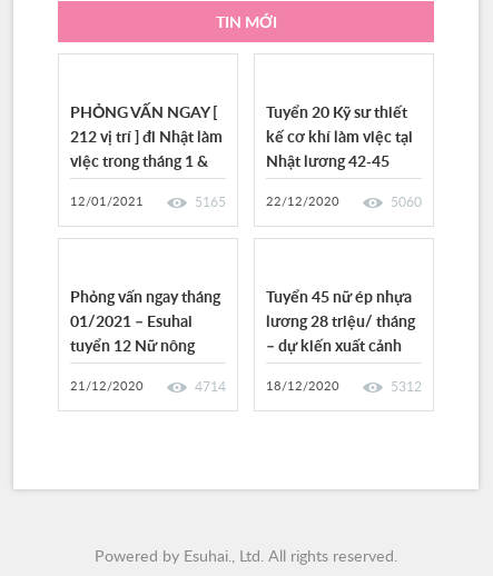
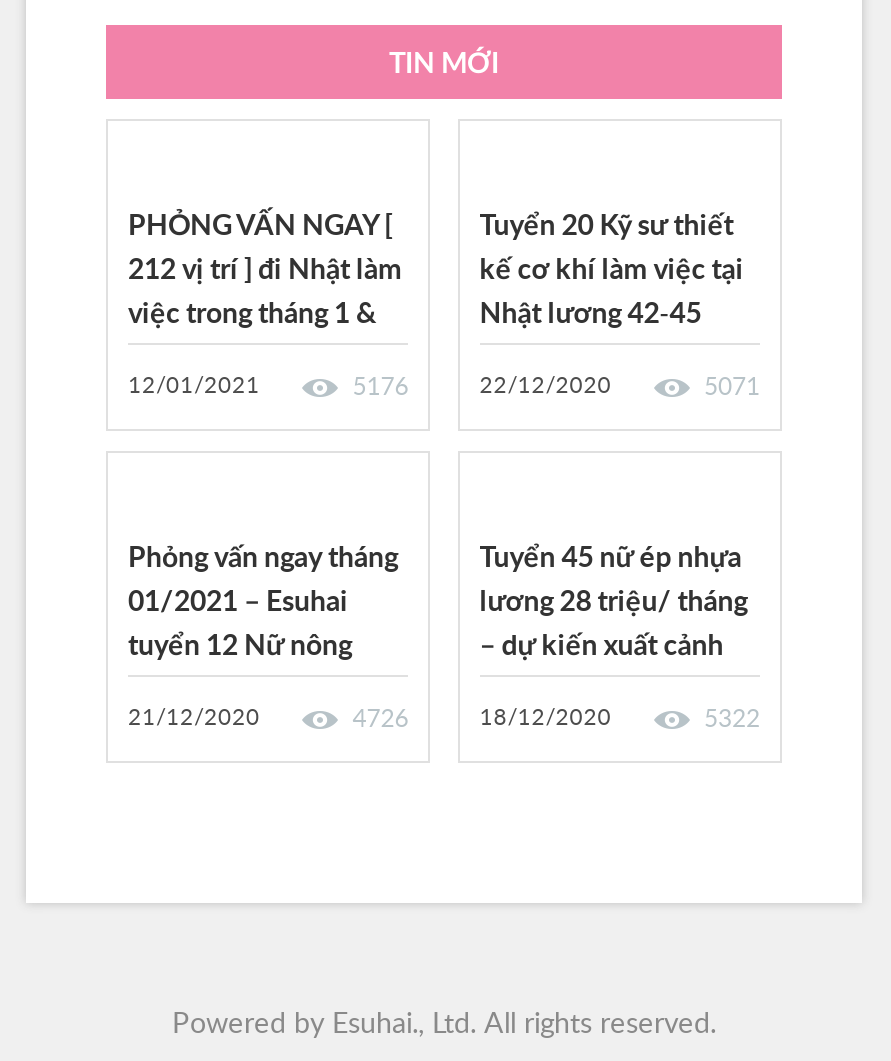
[195,196,226,209] 5165 -> [352,375,408,399] 5176
[391,196,422,209] 5060 -> [704,375,760,399] 5071
[195,380,226,394] 4714 -> [352,707,408,731] 4726
[391,380,422,394] 5312 -> [704,707,760,731] 5322

